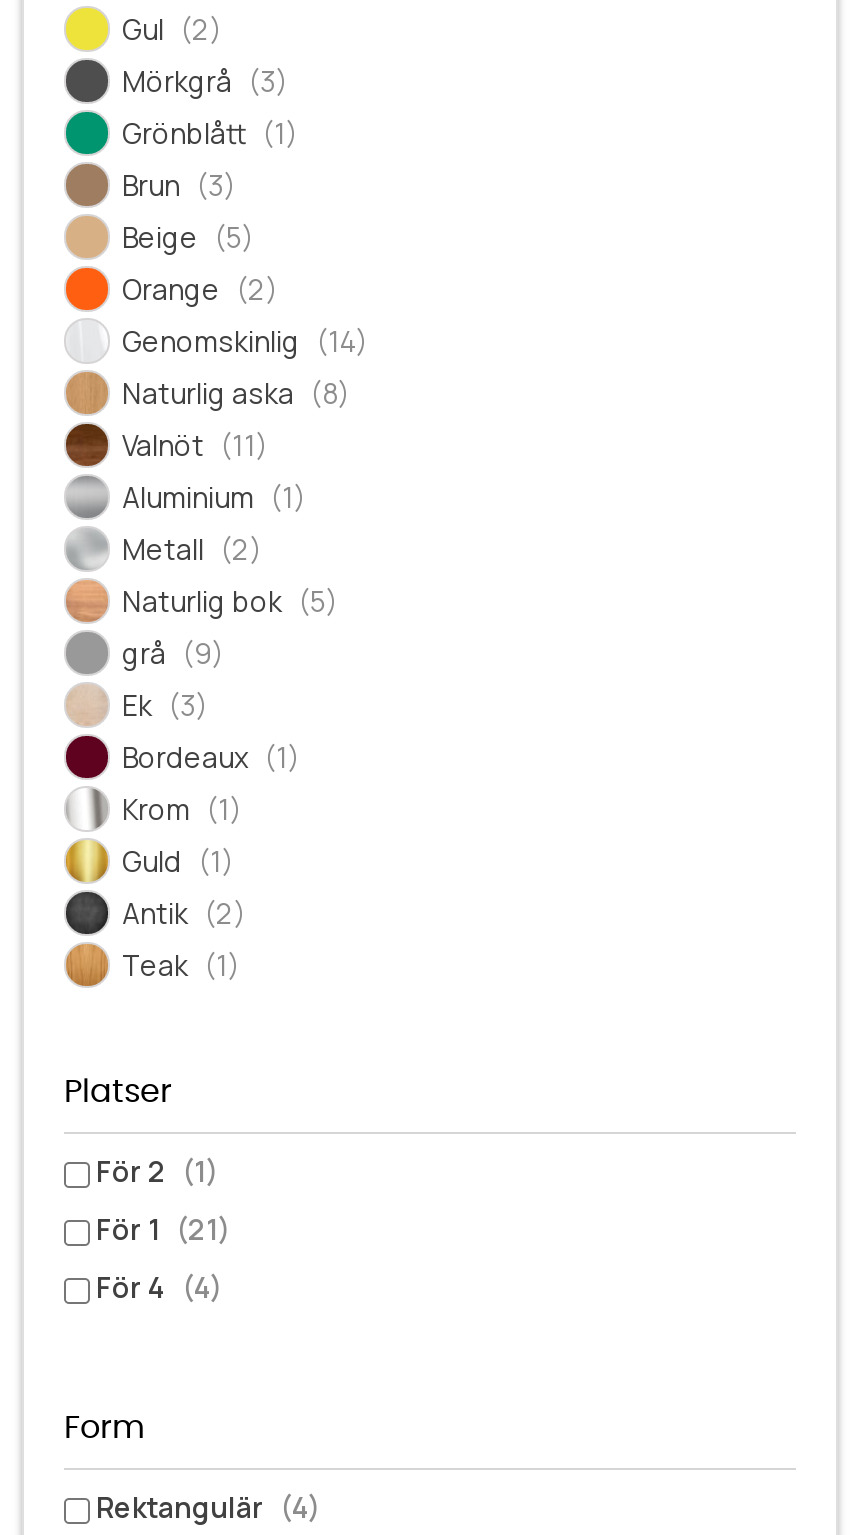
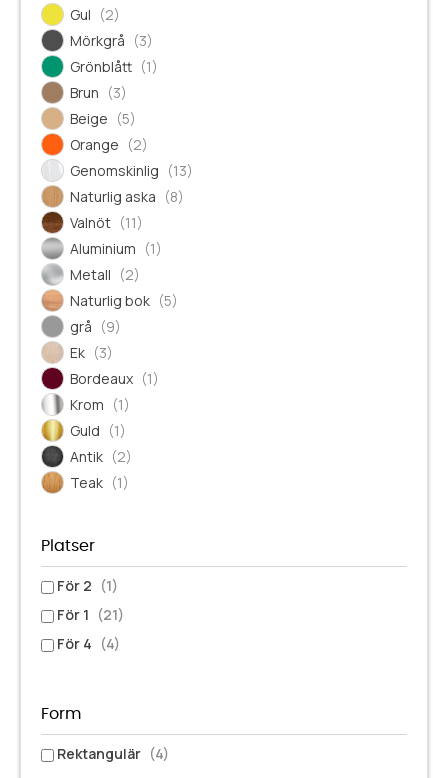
[122,322,368,360] Genomskinlig (14) -> [70,161,193,180] Genomskinlig (13)

